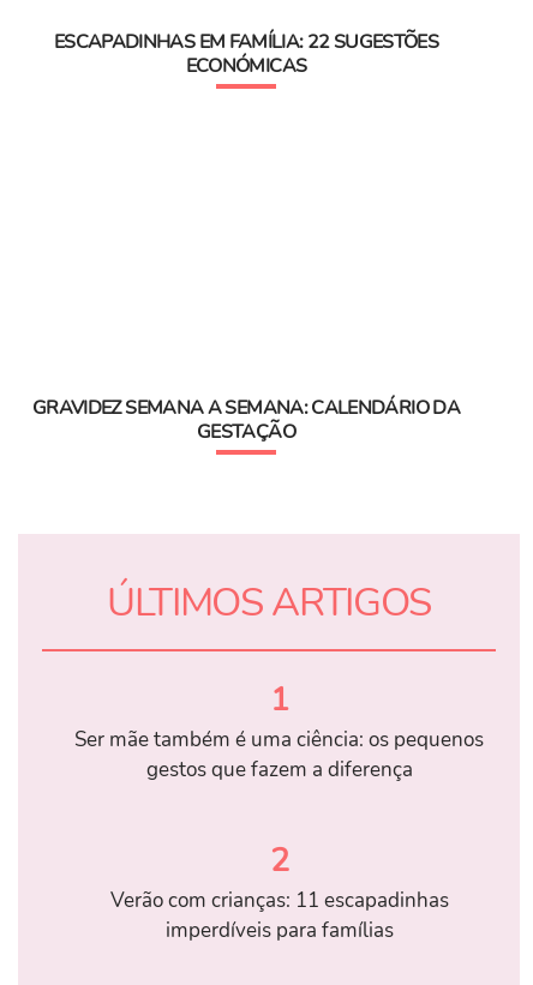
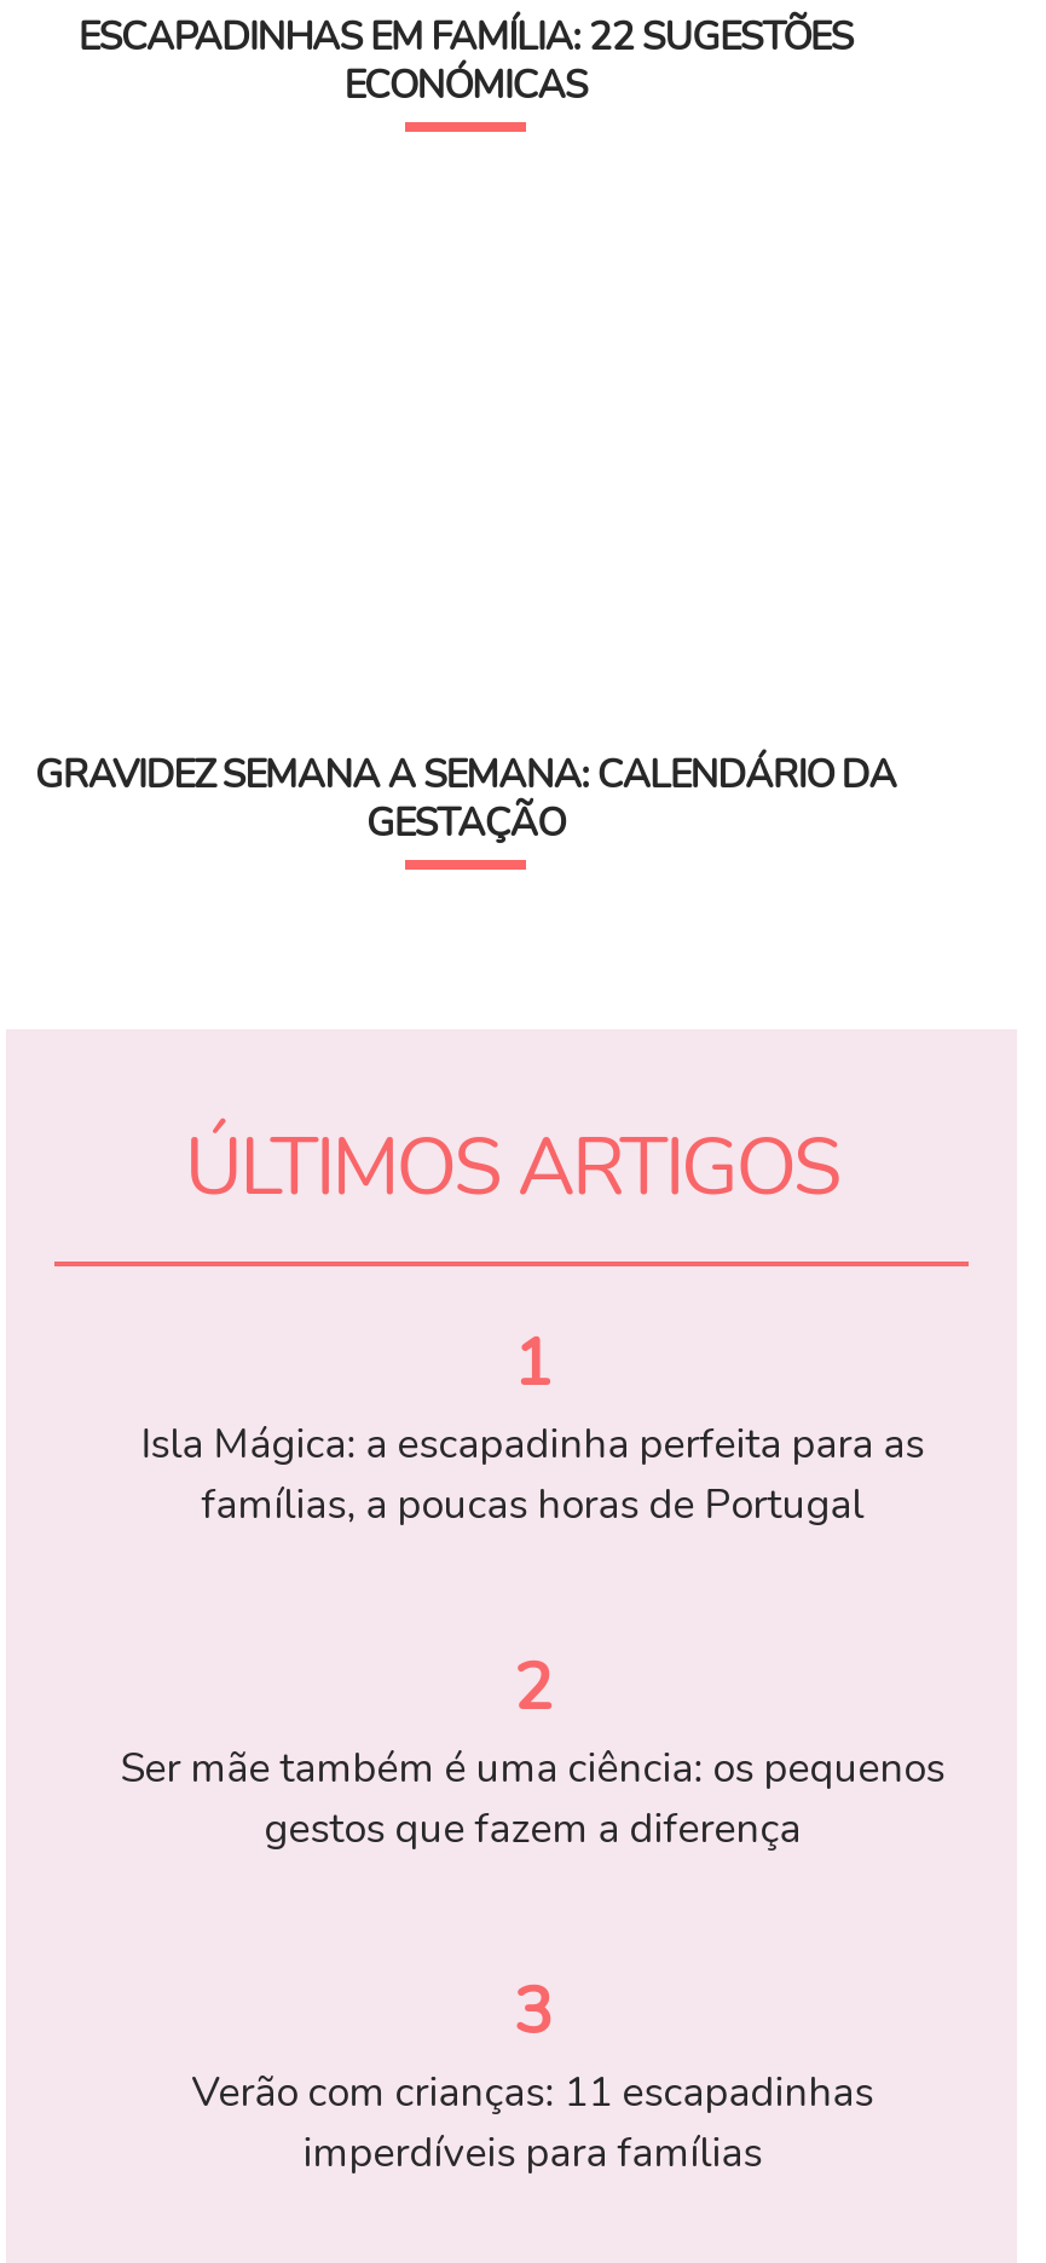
none -> [141,1417,925,1734] Isla Mágica: a escapadinha perfeita para as | famílias, a poucas horas de Portugal | 2
[270,839,289,884] 2 -> [513,1969,552,2058] 3

